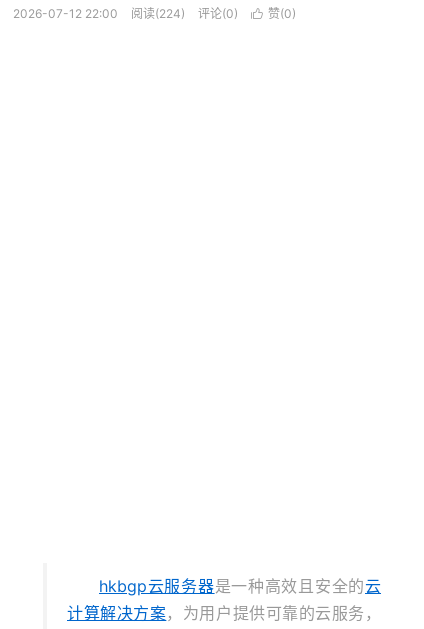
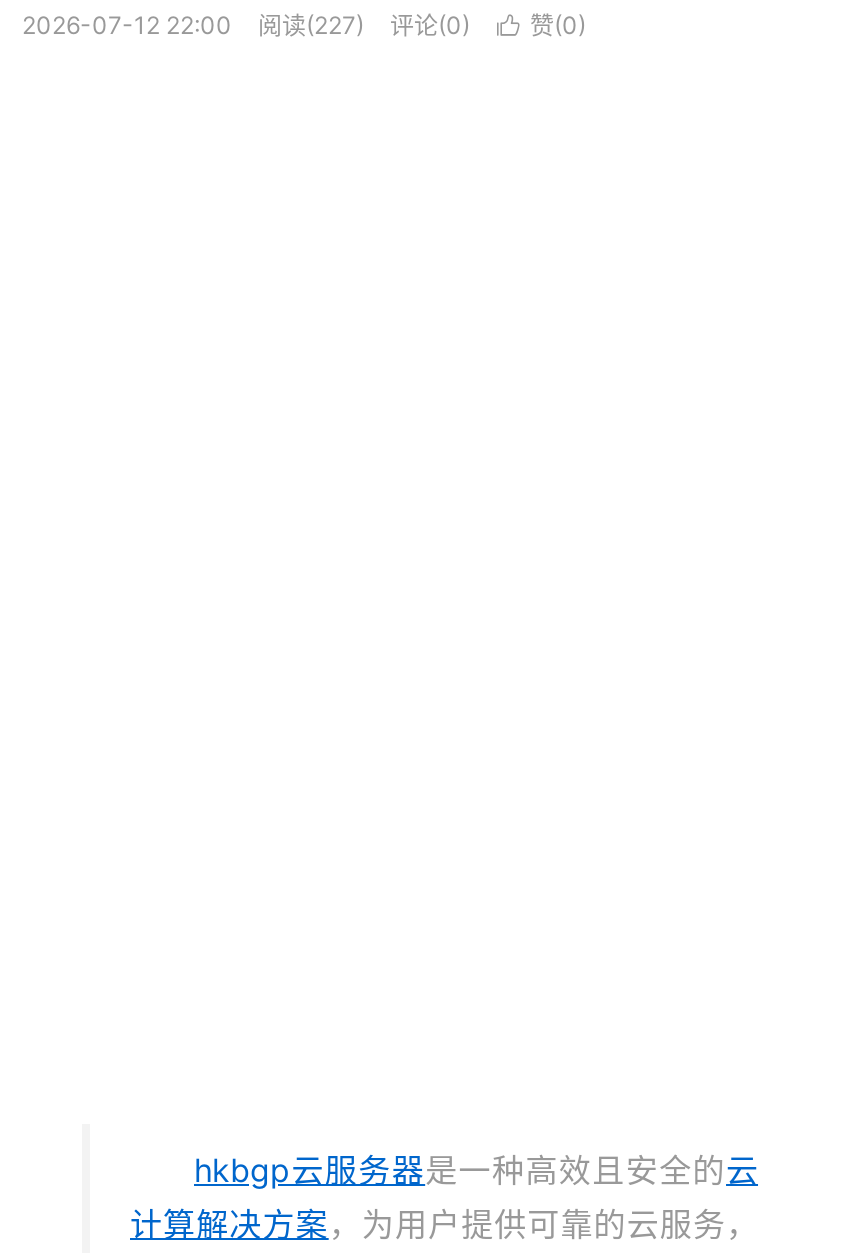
[131,6,185,21] 阅读(224) -> [258,10,364,40] 阅读(227)

